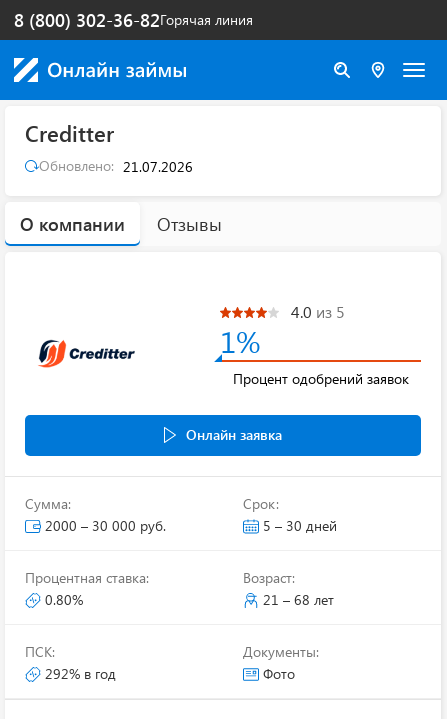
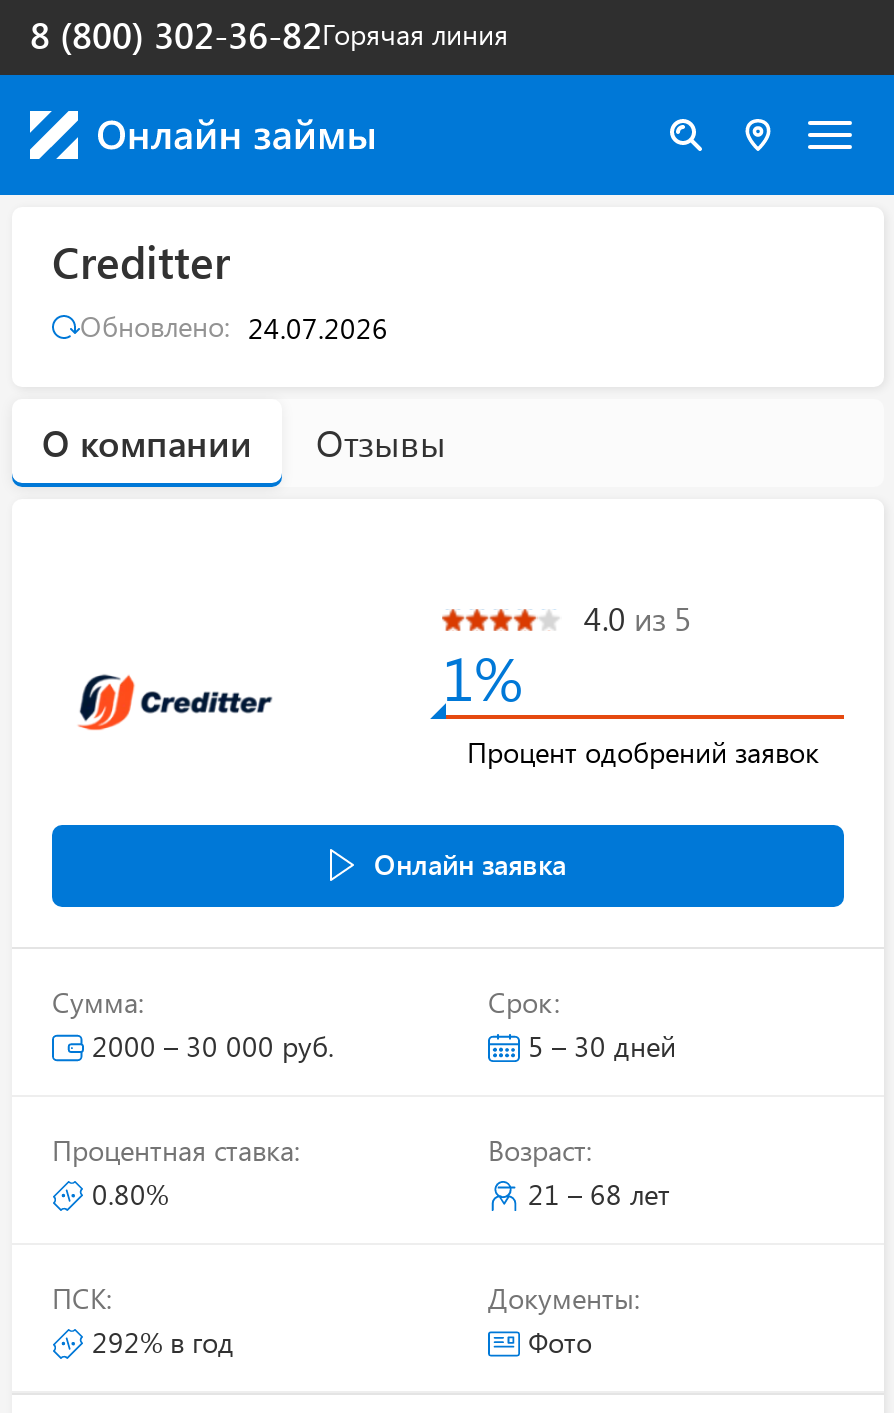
[39,156,193,176] Обновлено: 21.07.2026 -> [80,307,388,347] Обновлено: 24.07.2026

